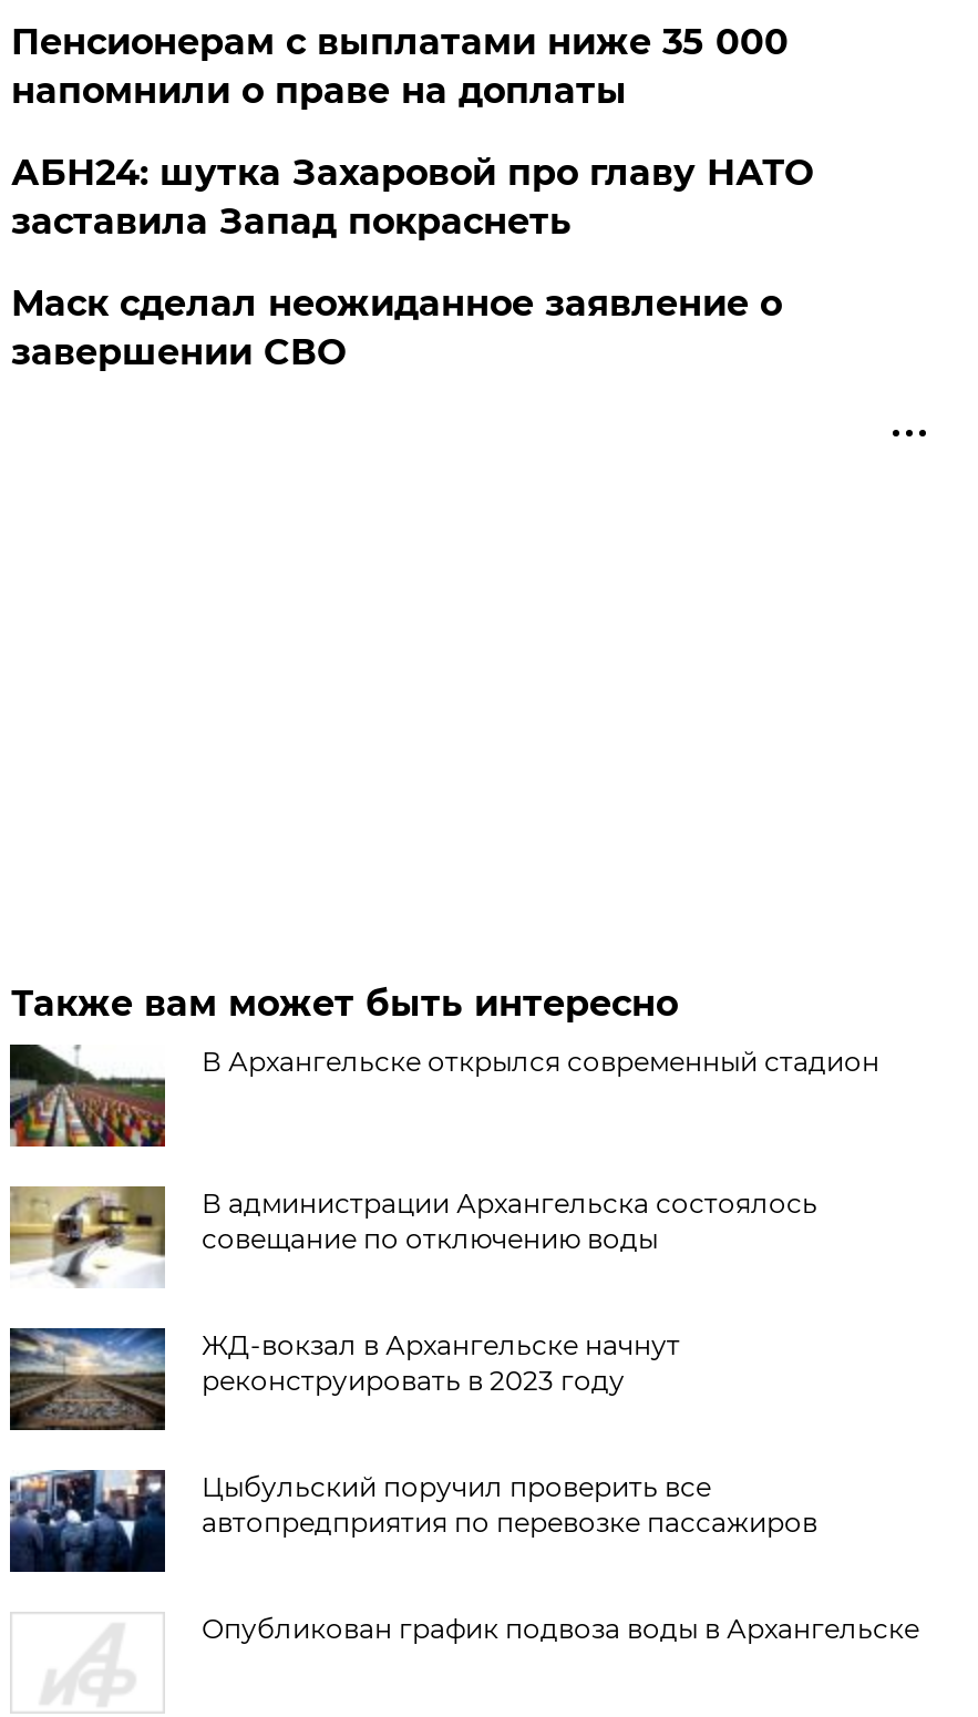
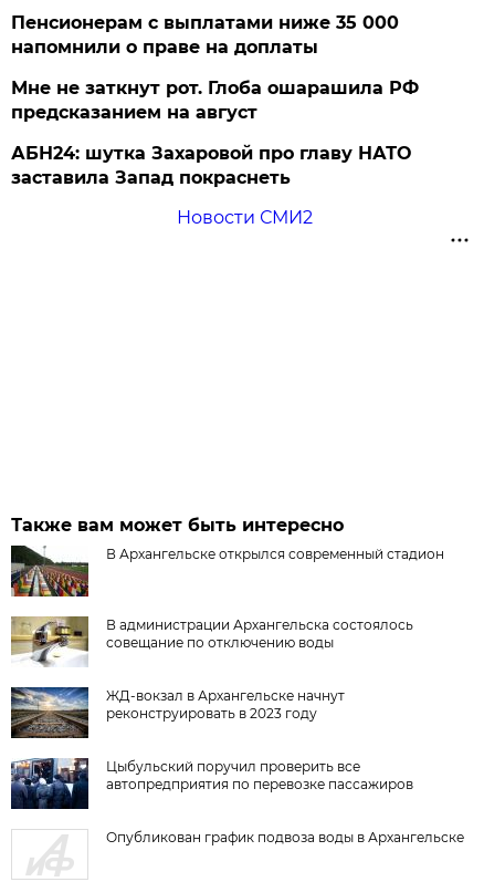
none -> [11,77,419,123] Мне не заткнут рот. Глоба ошарашила РФ | предсказанием на август
moved [11,152,813,243] -> [11,143,412,188]: АБН24: шутка Захаровой про главу НАТО | заставила Запад покраснеть
[11,282,782,373] Маск сделал неожиданное заявление о | завершении СВО -> [176,207,312,228] Новости СМИ2

